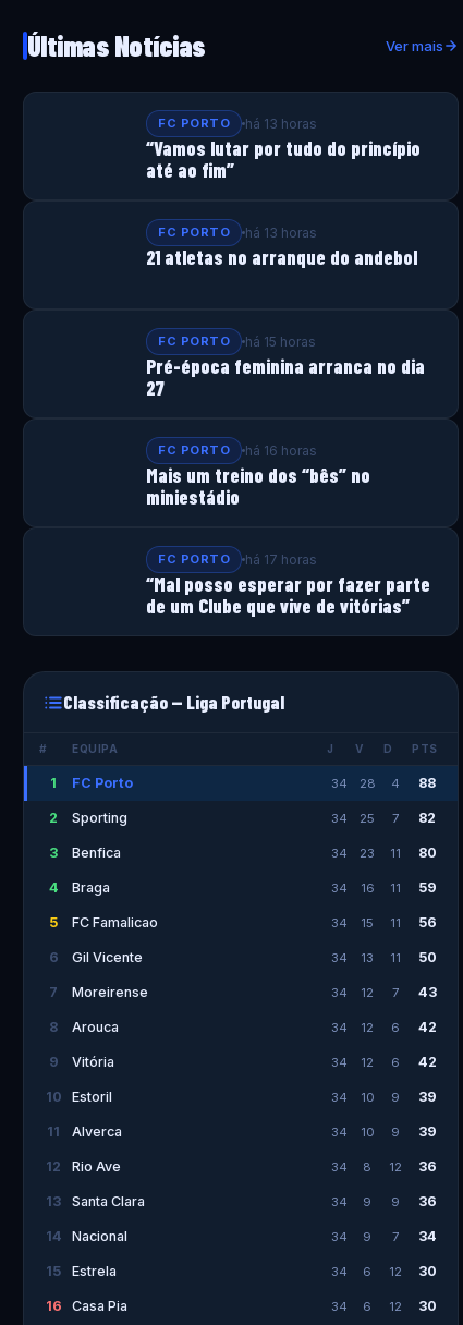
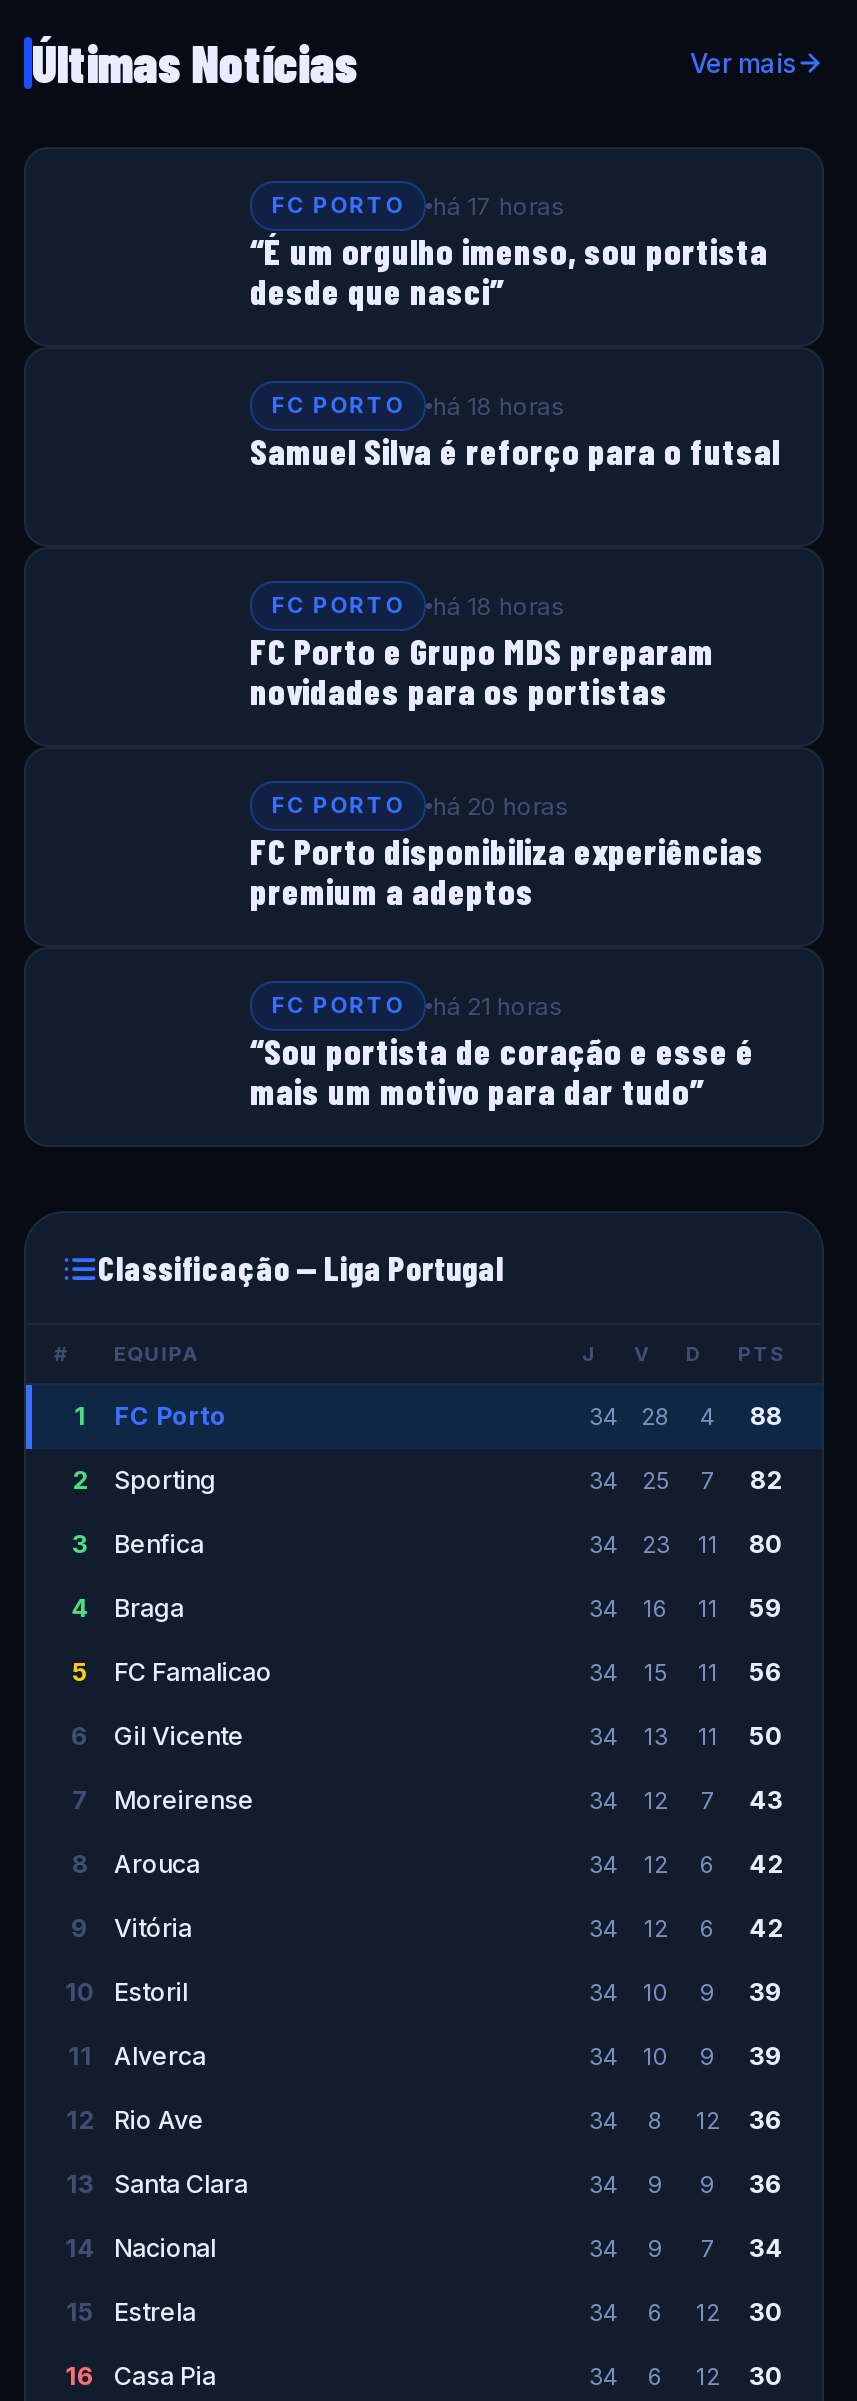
[146,116,421,182] há 13 horas | “Vamos lutar por tudo do princípio | até ao fim” -> [250,191,768,313] há 17 horas | “É um orgulho imenso, sou portista | desde que nasci”
[146,224,417,269] há 13 horas | 21 atletas no arranque do andebol -> [250,391,780,473] há 18 horas | Samuel Silva é reforço para o futsal
[146,333,425,400] há 15 horas | Pré-época feminina arranca no dia | 27 -> [250,591,714,713] há 18 horas | FC Porto e Grupo MDS preparam | novidades para os portistas
[146,442,370,509] há 16 horas | Mais um treino dos “bês” no | miniestádio -> [250,791,764,913] há 20 horas | FC Porto disponibiliza experiências | premium a adeptos
[146,551,430,618] há 17 horas | “Mal posso esperar por fazer parte | de um Clube que vive de vitórias” -> [250,991,754,1113] há 21 horas | “Sou portista de coração e esse é | mais um motivo para dar tudo”

